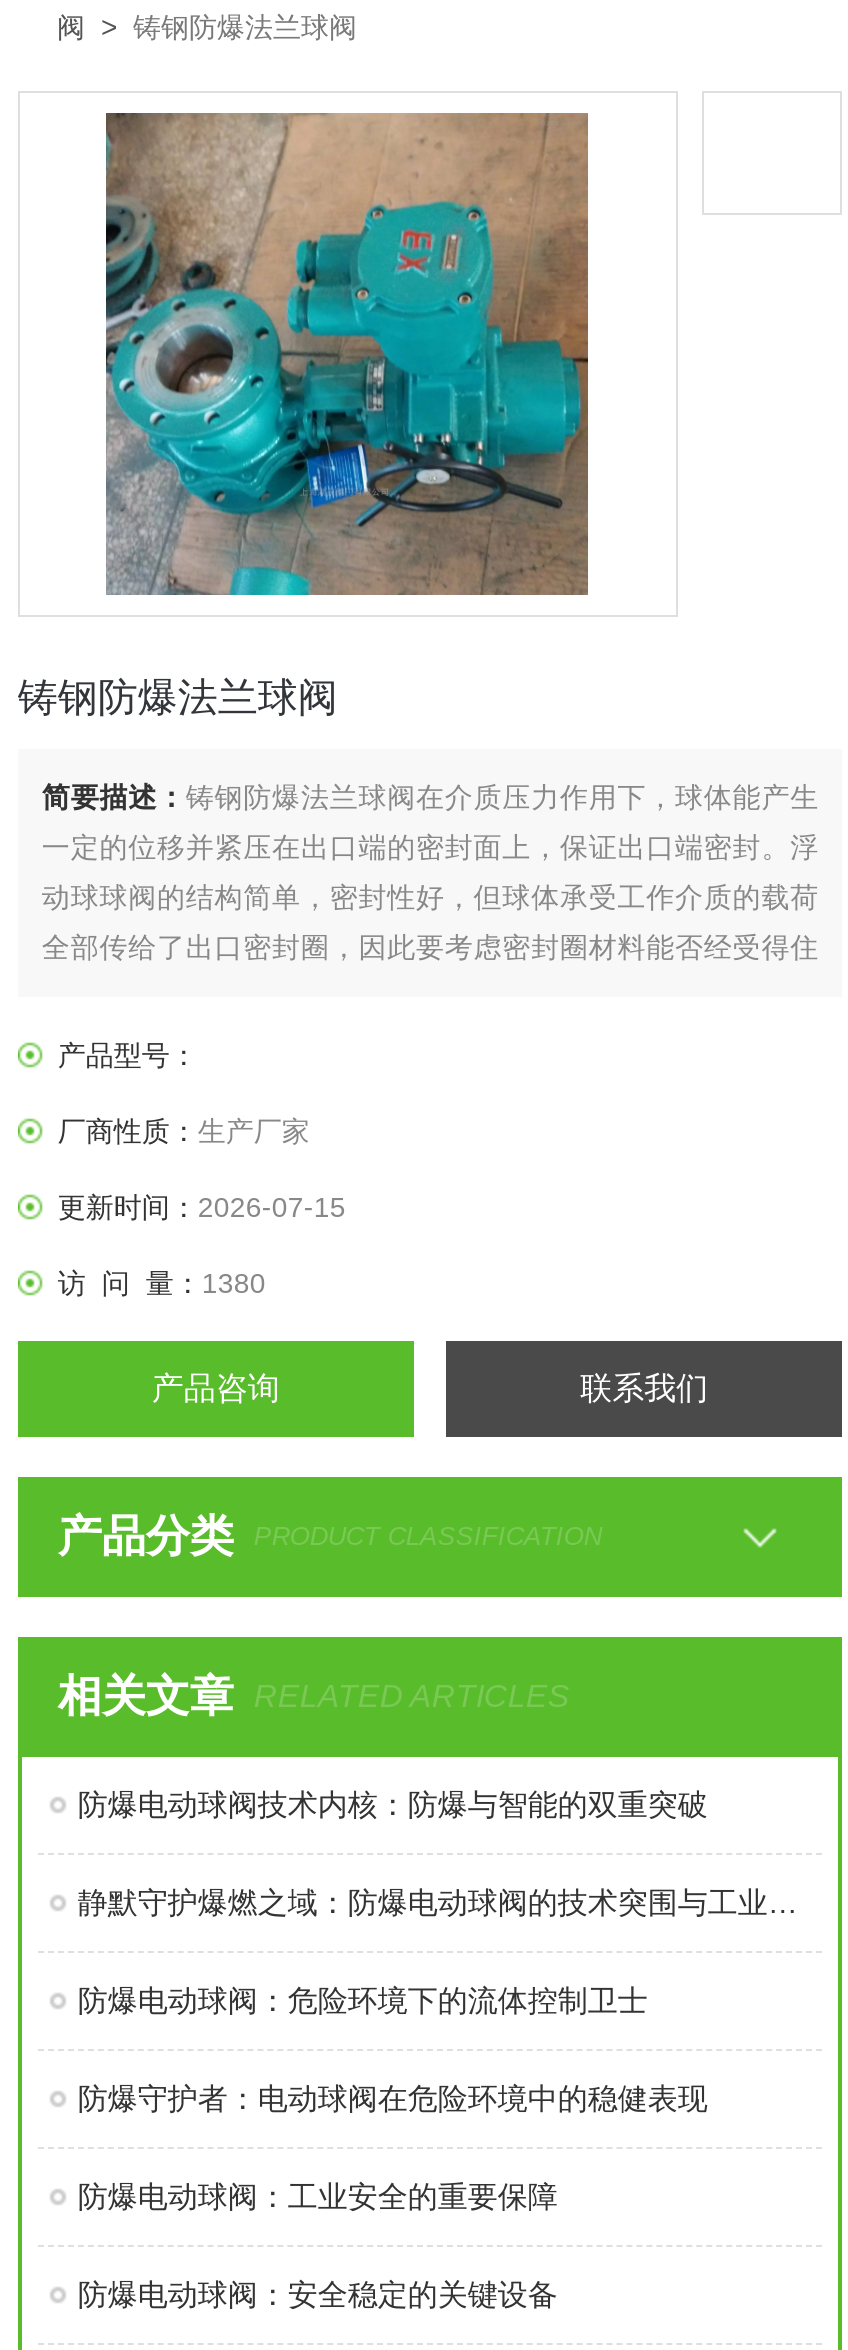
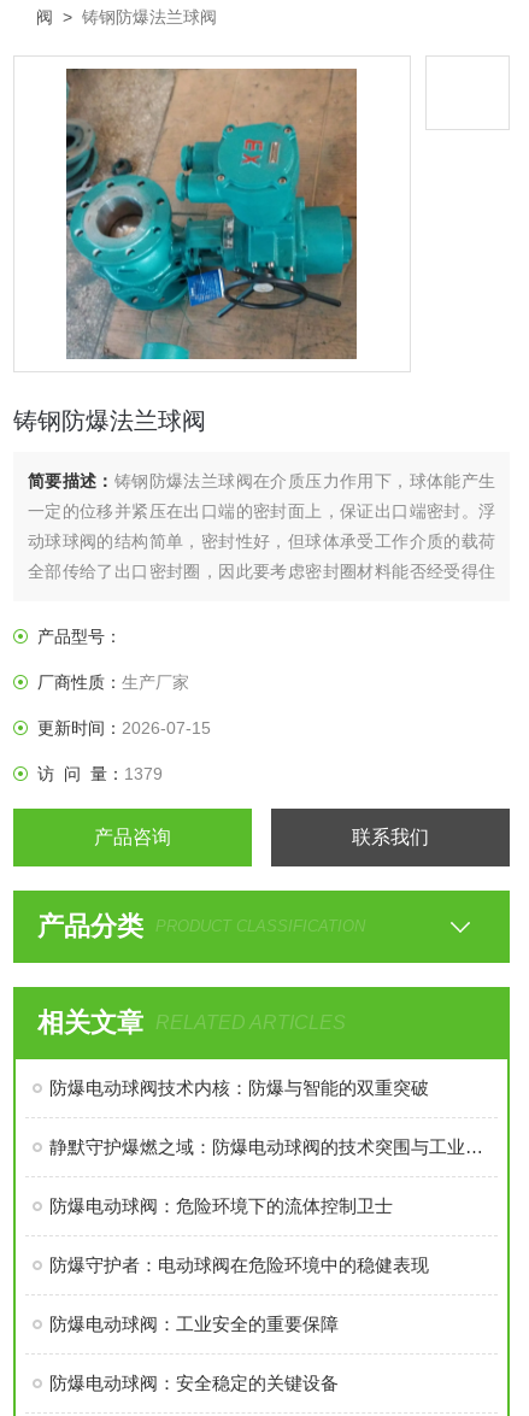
[58,1266,266,1298] 访 问 量：1380 -> [37,764,163,783] 访 问 量：1379

